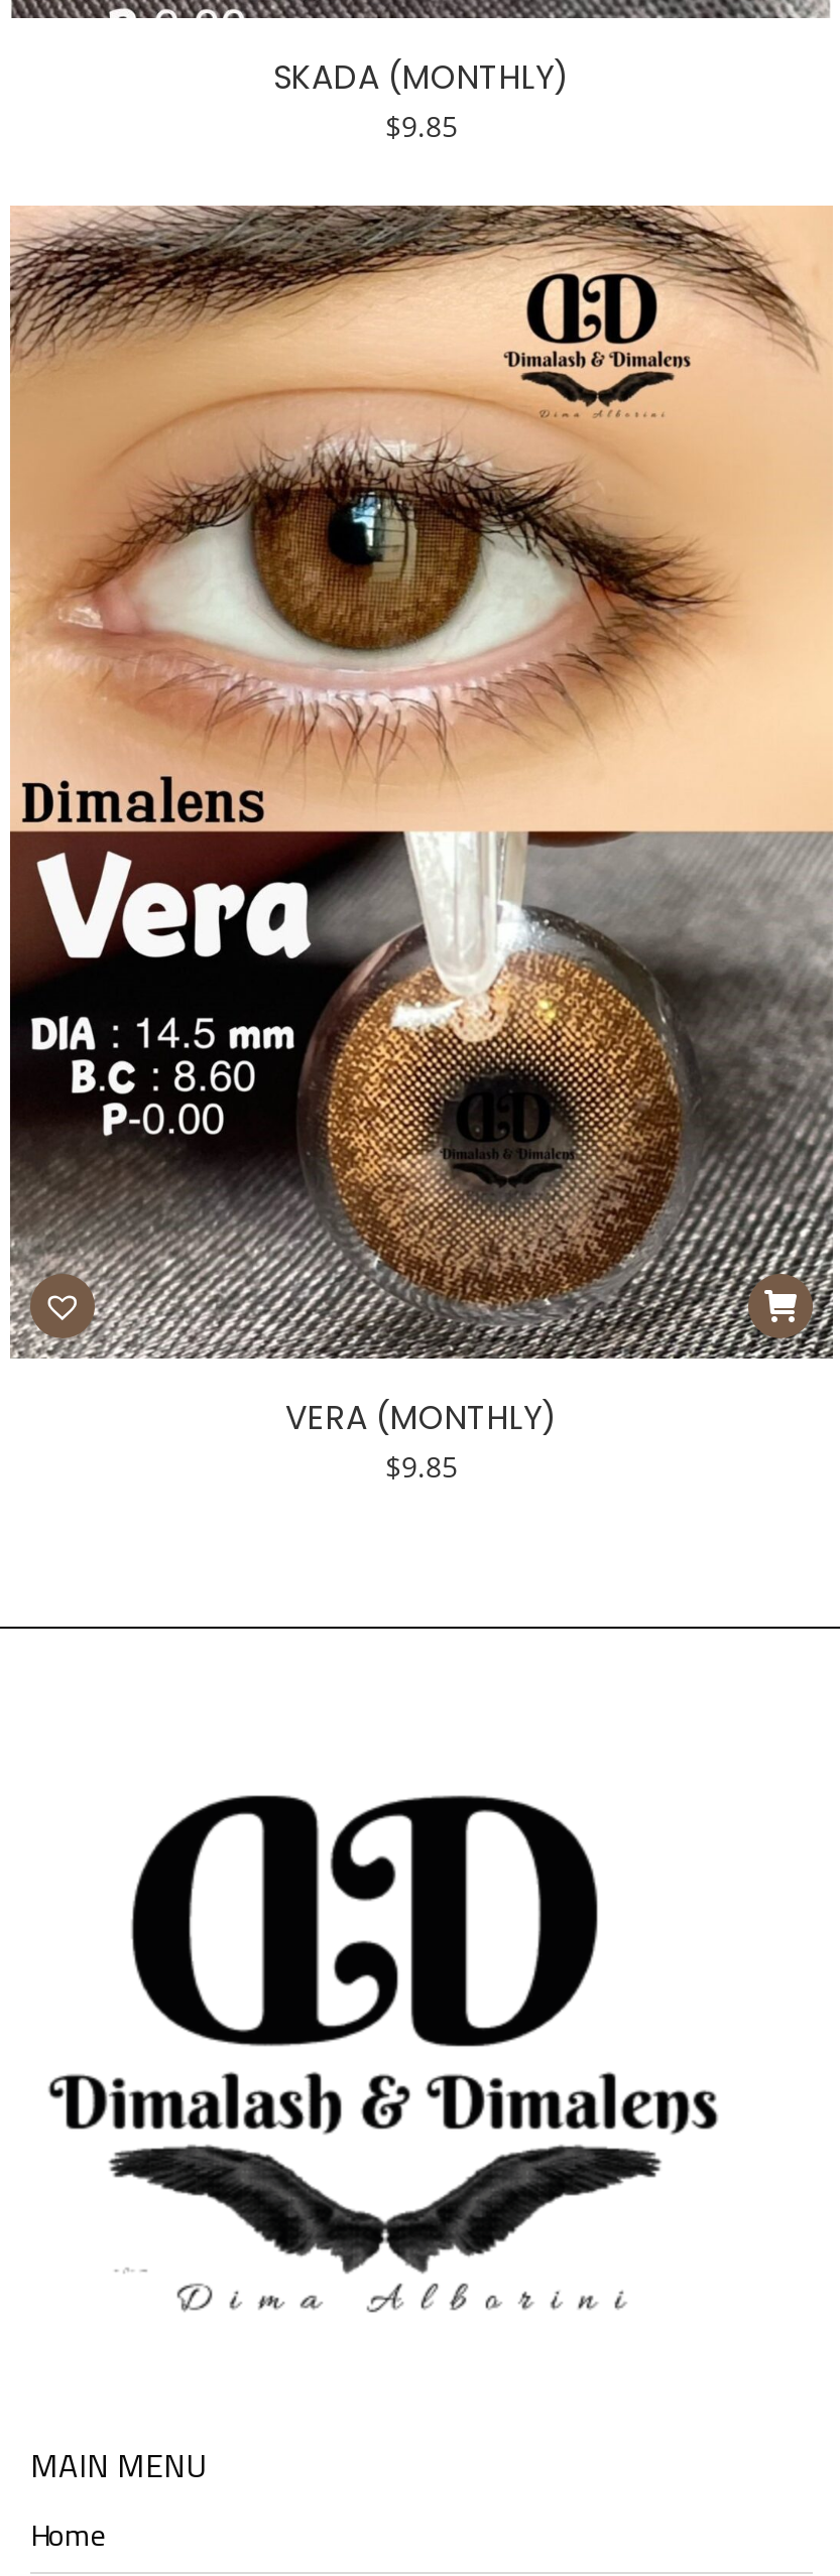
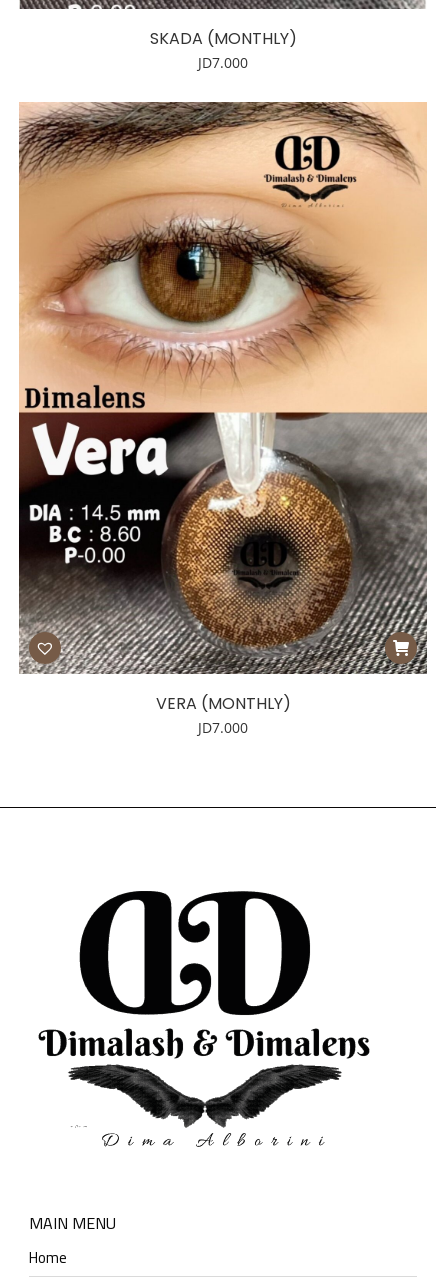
[385,107,458,146] $9.85 -> [198,53,248,72] JD7.000
[385,1446,458,1485] $9.85 -> [198,718,248,737] JD7.000

